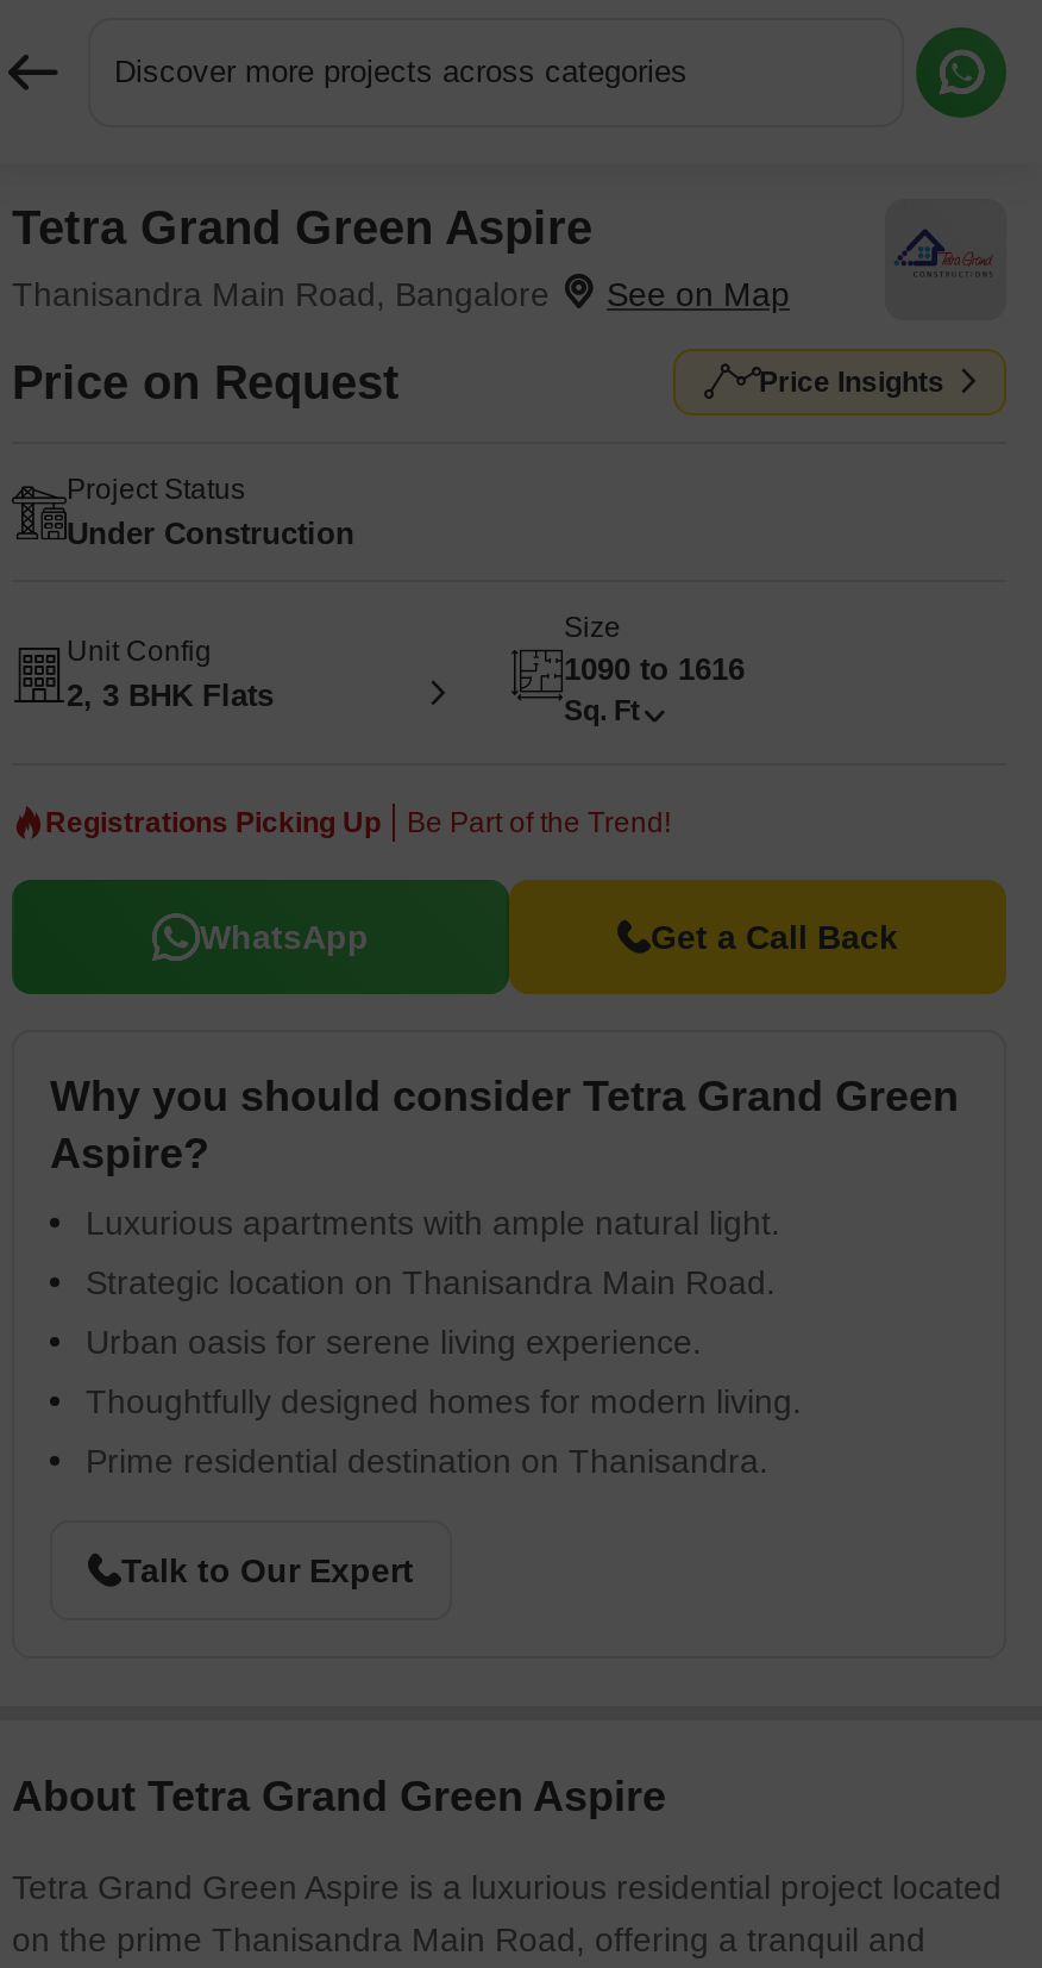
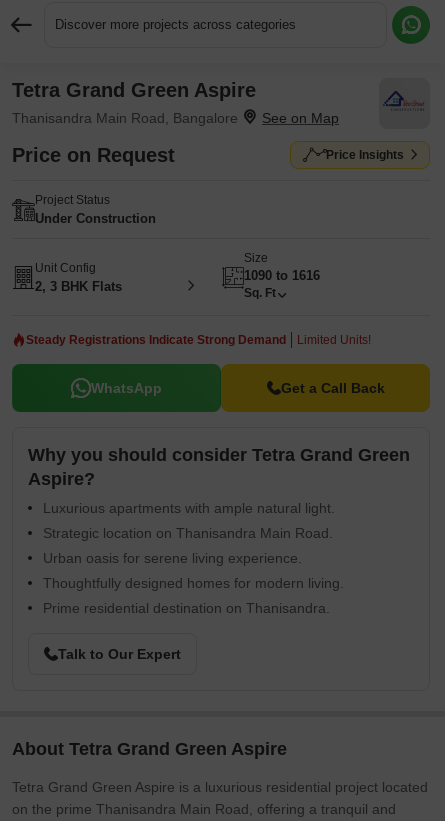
[45,806,671,839] Registrations Picking Up | Be Part of the Trend! -> [26,333,371,347] Steady Registrations Indicate Strong Demand | Limited Units!

